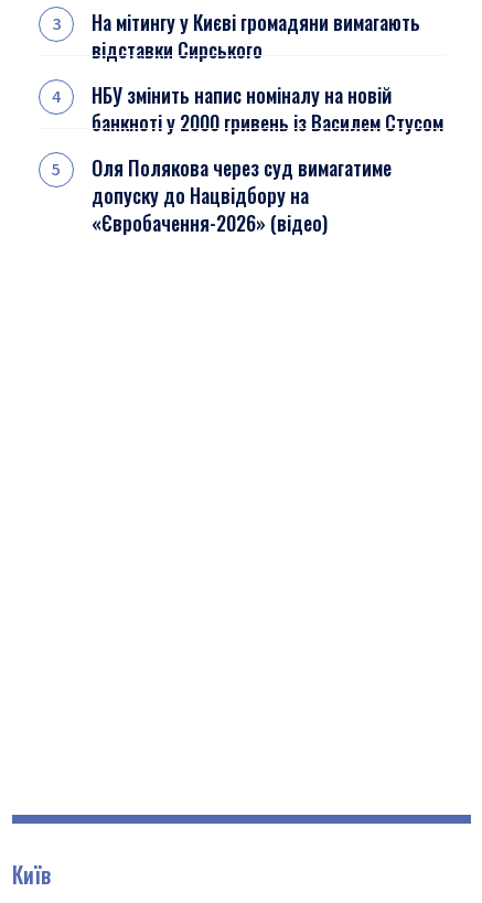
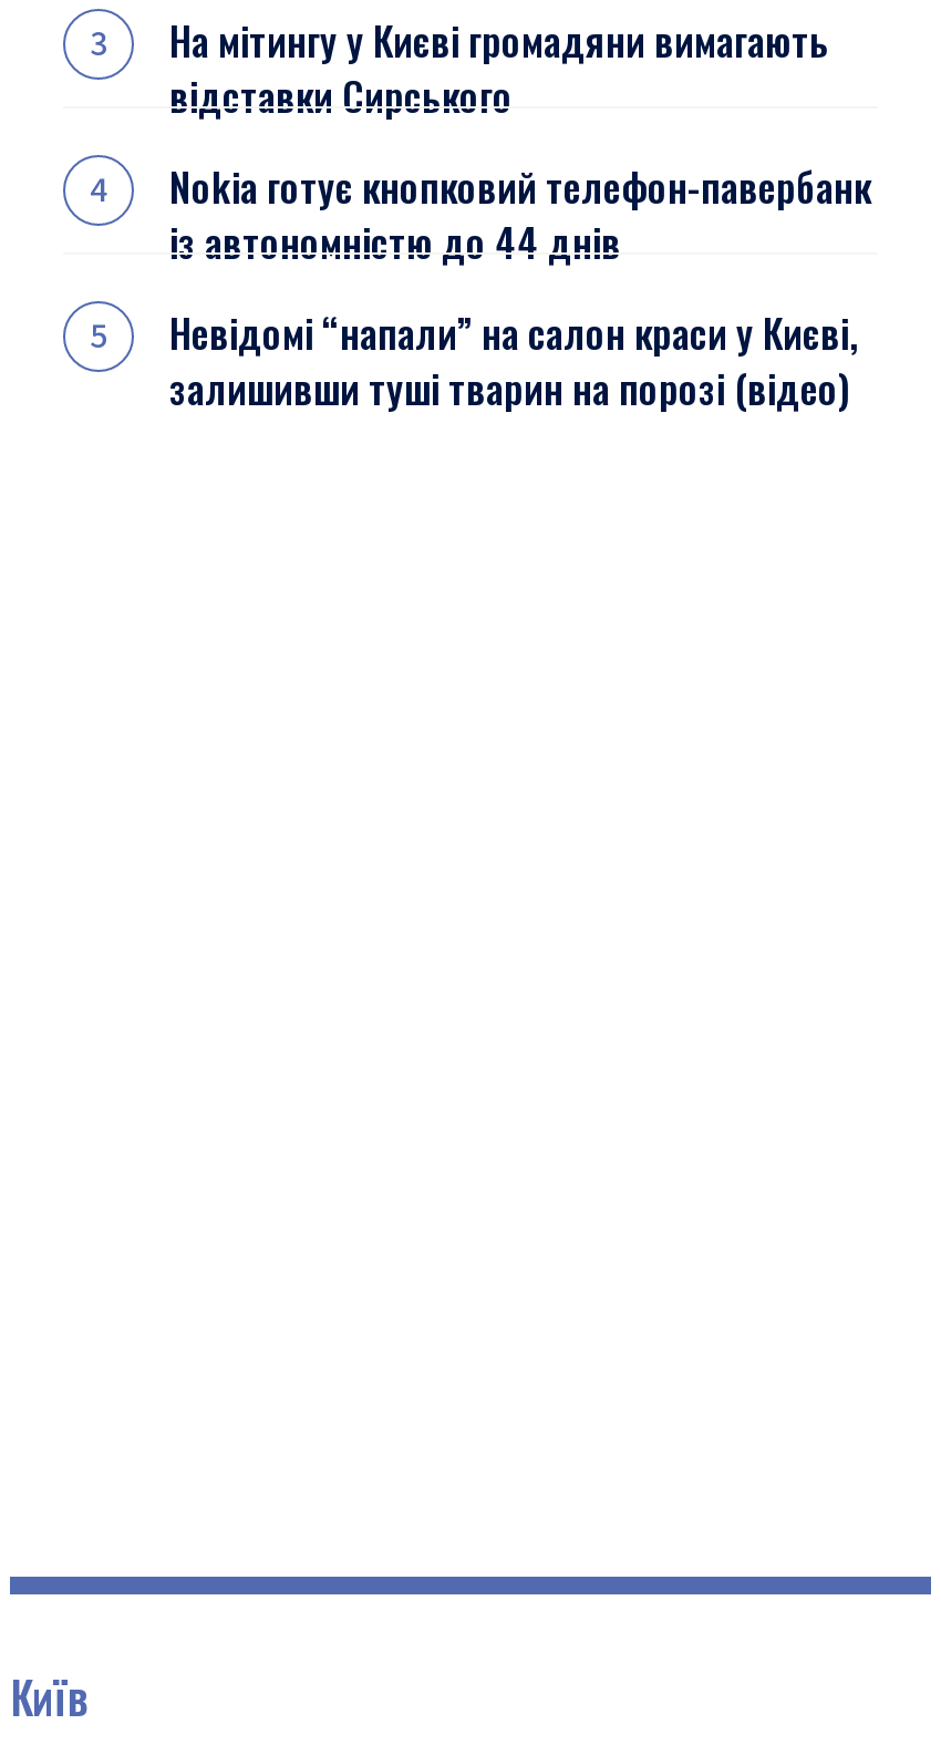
[92,80,443,137] НБУ змінить напис номіналу на новій | банкноті у 2000 гривень із Василем Стусом -> [169,157,871,270] Nokia готує кнопковий телефон-павербанк | із автономністю до 44 днів
[92,153,392,237] Оля Полякова через суд вимагатиме | допуску до Нацвідбору на | «Євробачення-2026» (відео) -> [169,303,858,416] Невідомі “напали” на салон краси у Києві, | залишивши туші тварин на порозі (відео)

